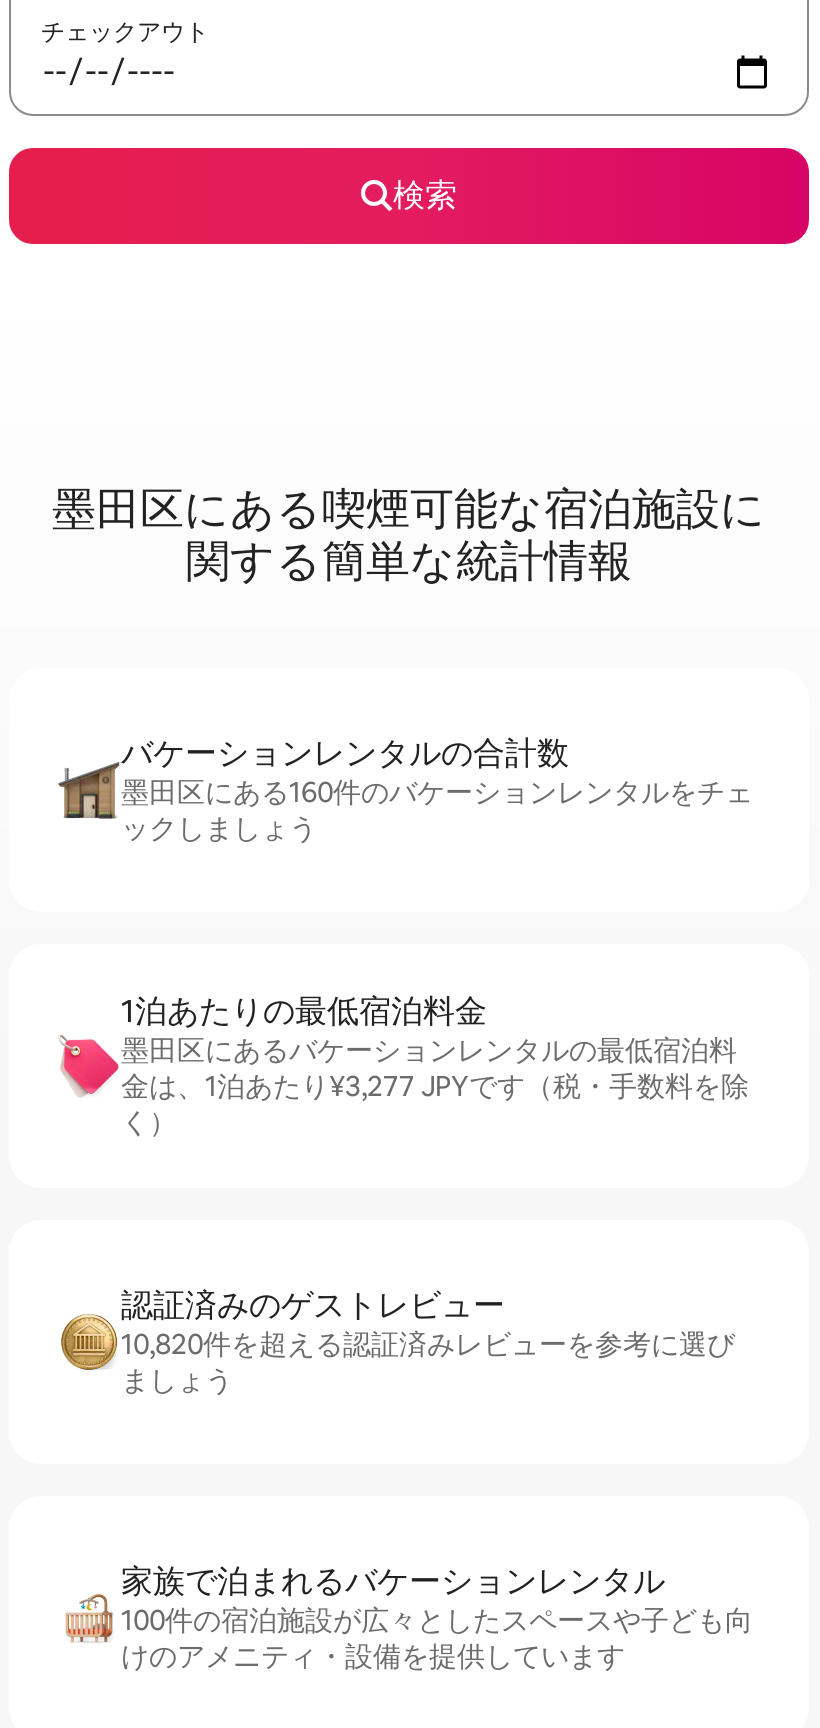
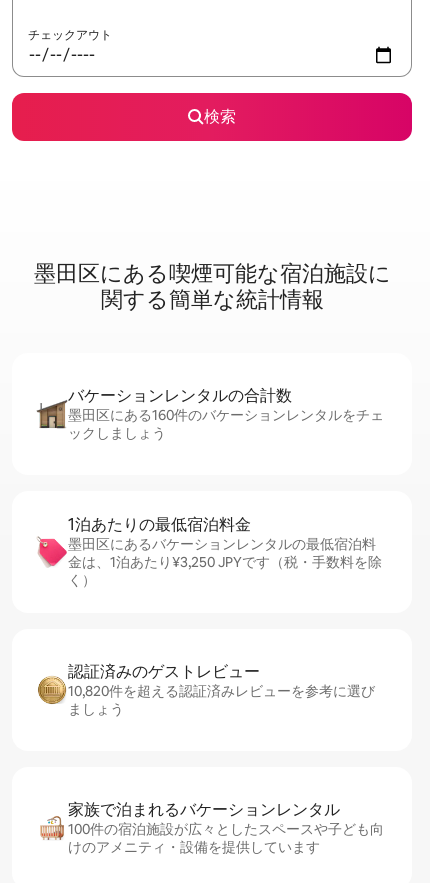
[121,1068,749,1104] 金は、1泊あたり¥3,277 JPYです（税・手数料を除 -> [68,553,382,571] 金は、1泊あたり¥3,250 JPYです（税・手数料を除

